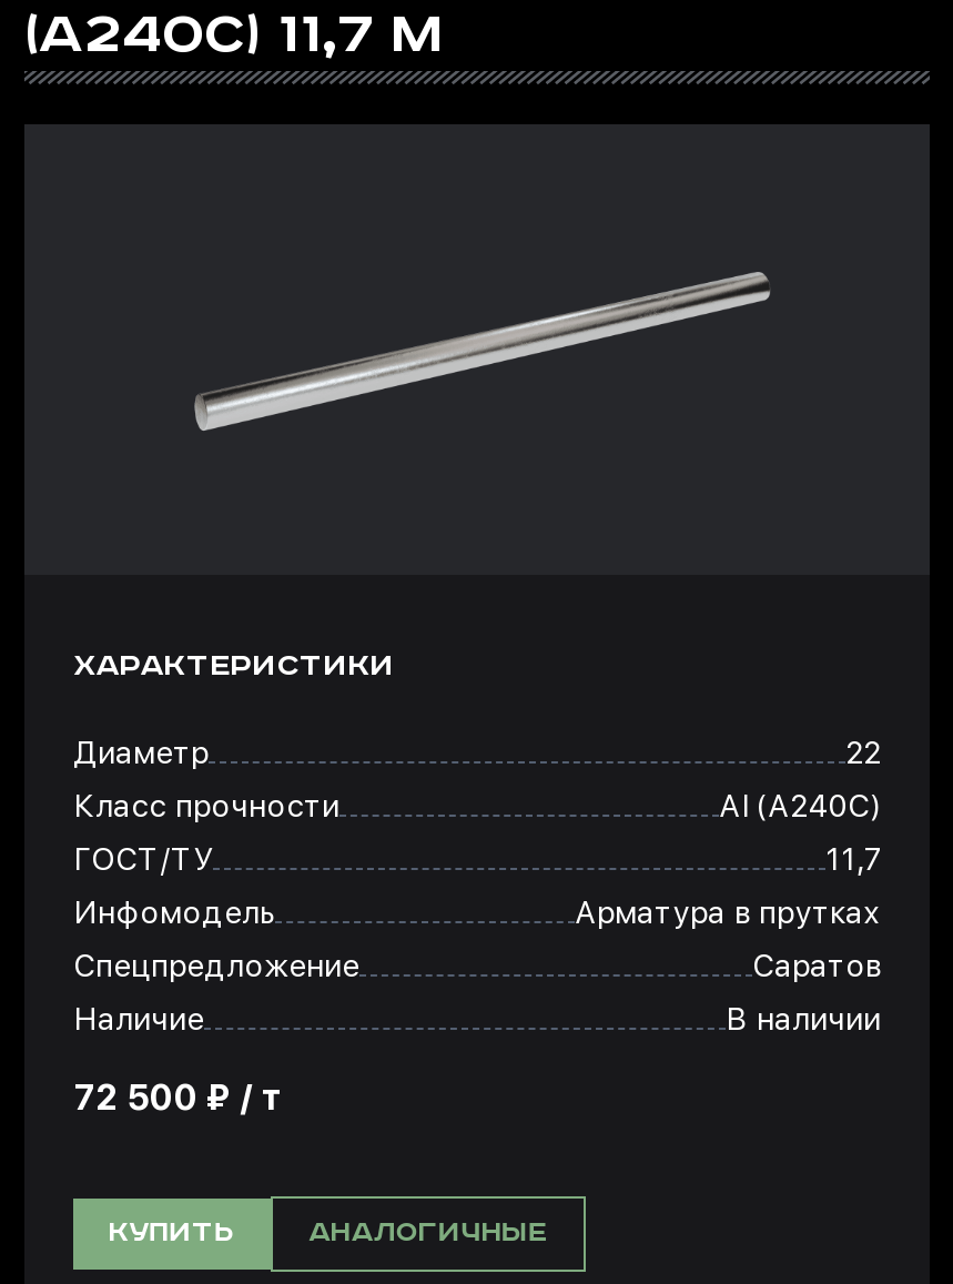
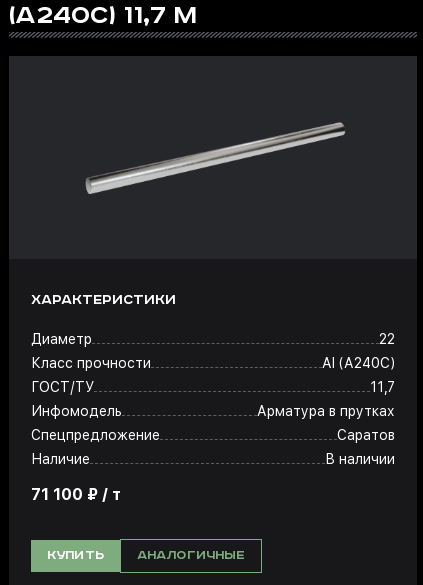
[73,1076,282,1119] 72 500 ₽ / т -> [31,485,121,504] 71 100 ₽ / т

